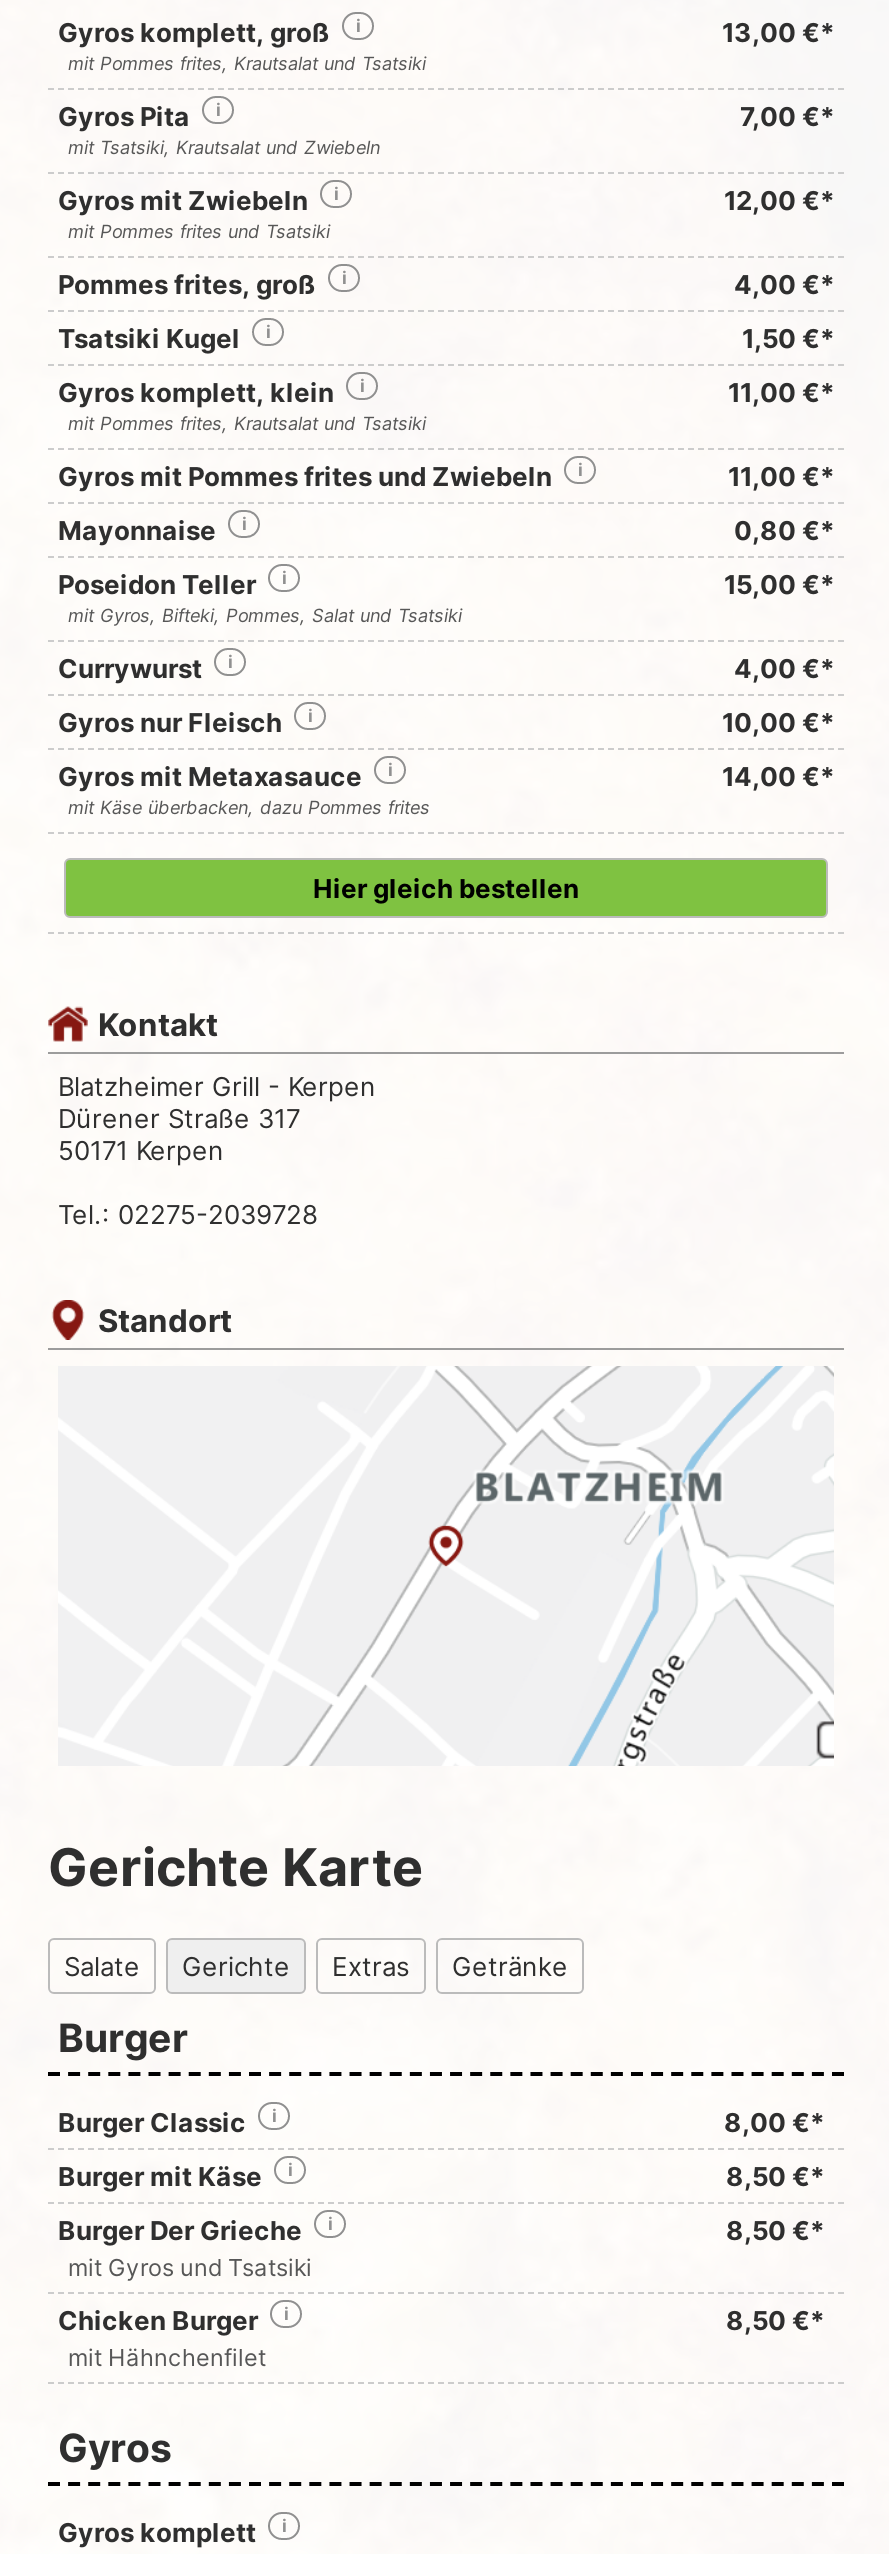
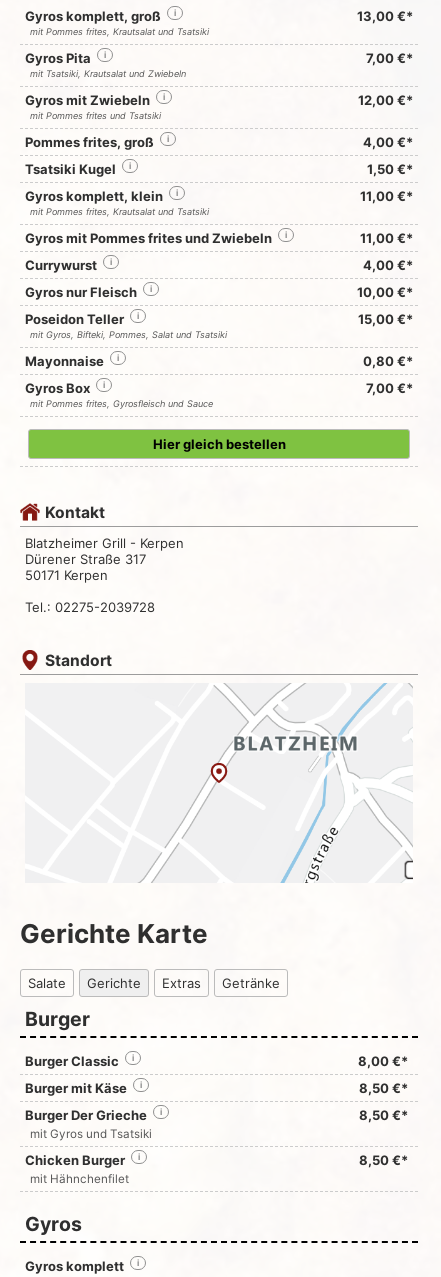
moved [58,515,834,627] -> [25,311,413,369]: Poseidon Teller | 15,00 €* | mit Gyros, Bifteki, Pommes, Salat und Tsatsiki | Mayonnaise | 0,80 €*
moved [58,653,834,739] -> [25,257,413,300]: Currywurst | 4,00 €* | Gyros nur Fleisch | 10,00 €*
[58,761,834,819] Gyros mit Metaxasauce | 14,00 €* | mit Käse überbacken, dazu Pommes frites -> [25,380,413,409] Gyros Box | 7,00 €* | mit Pommes frites, Gyrosfleisch und Sauce

